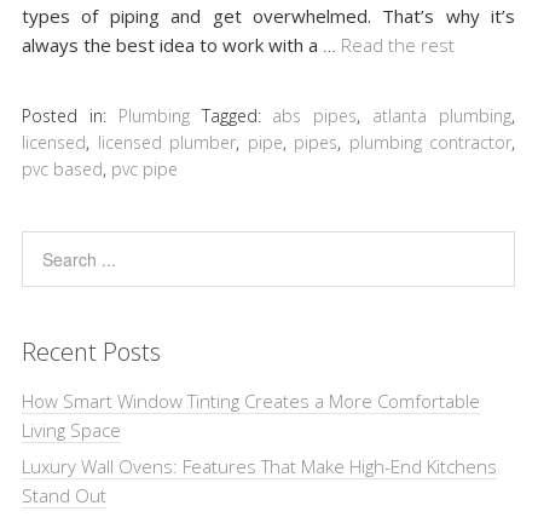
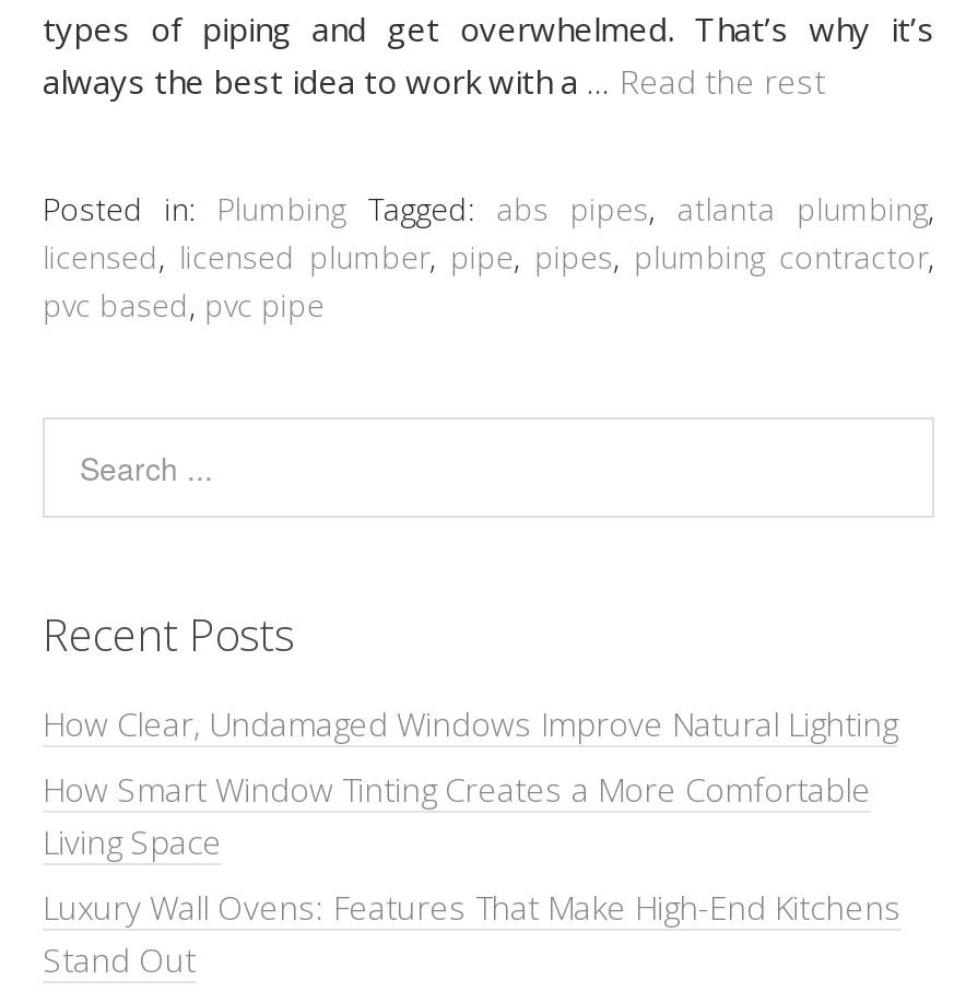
none -> [43,702,897,745] How Clear, Undamaged Windows Improve Natural Lighting

